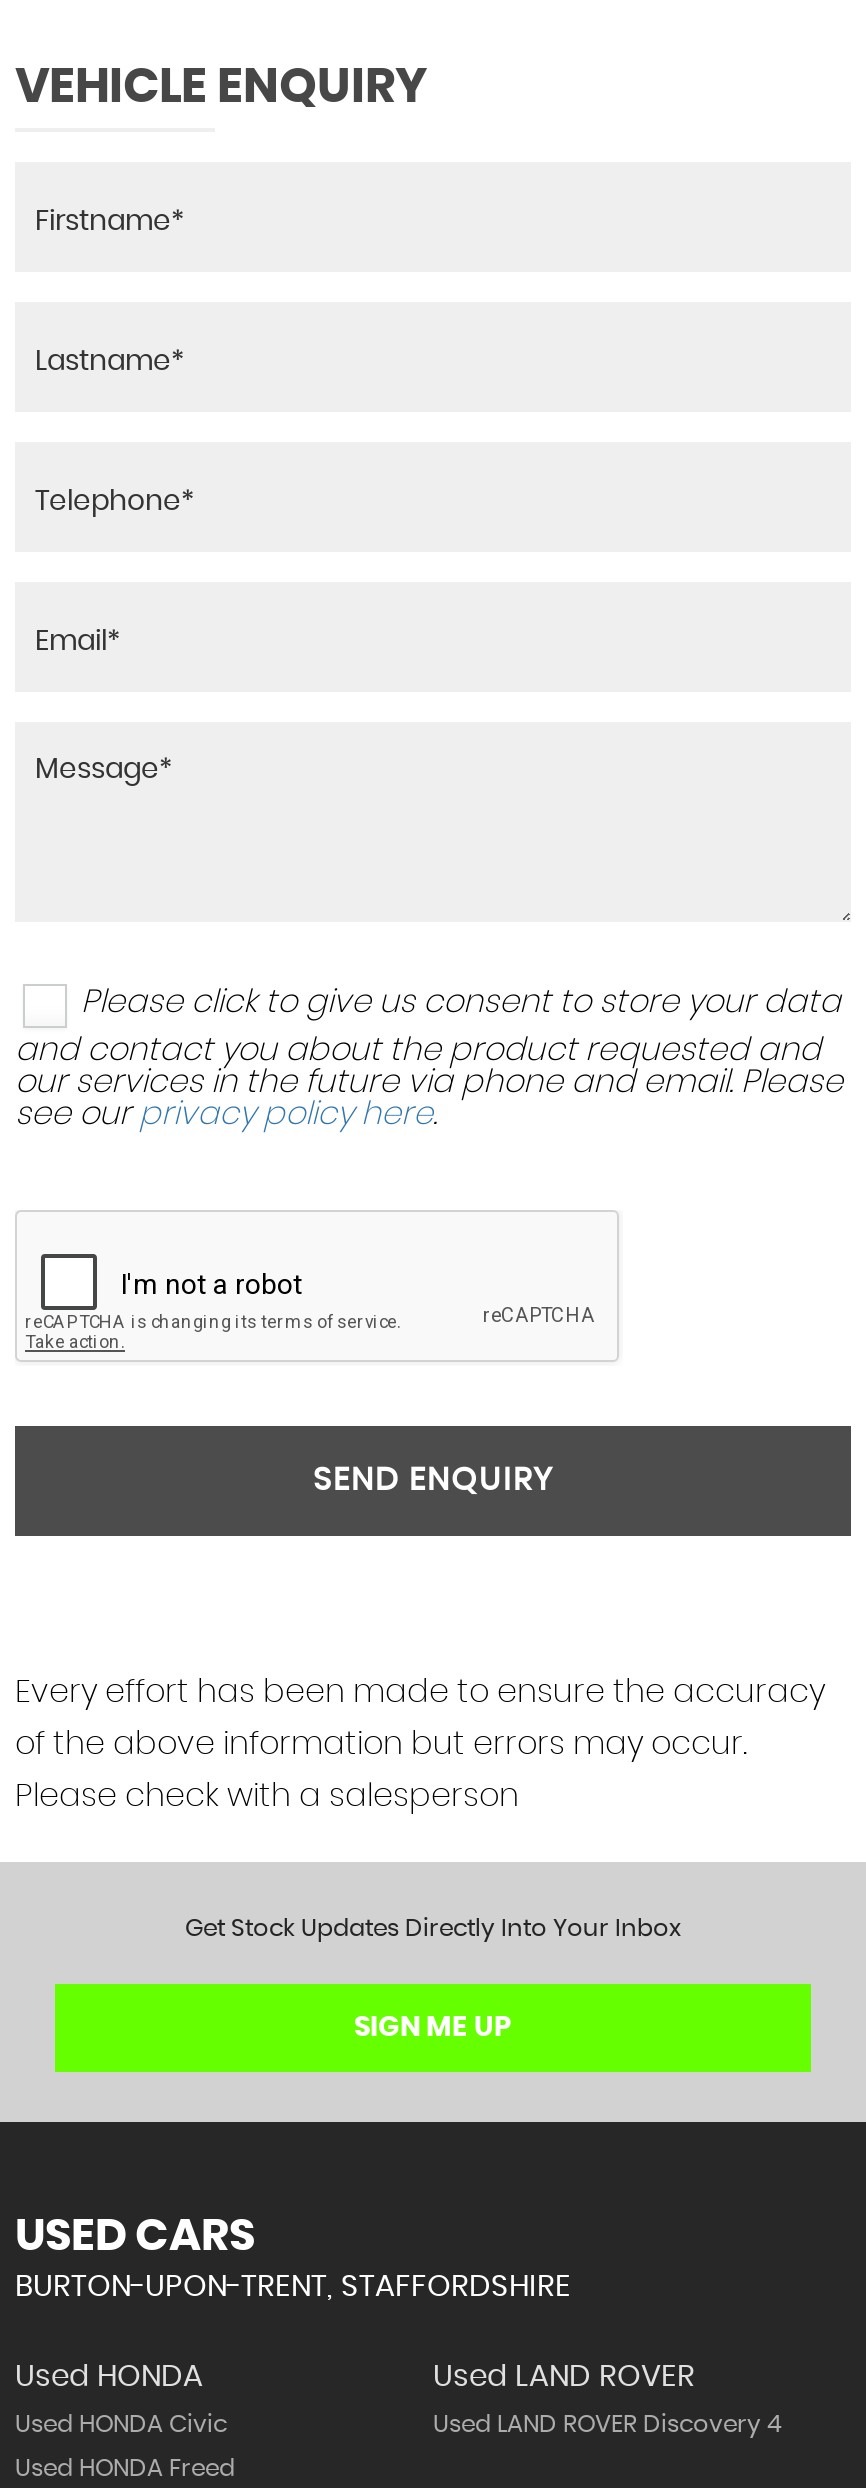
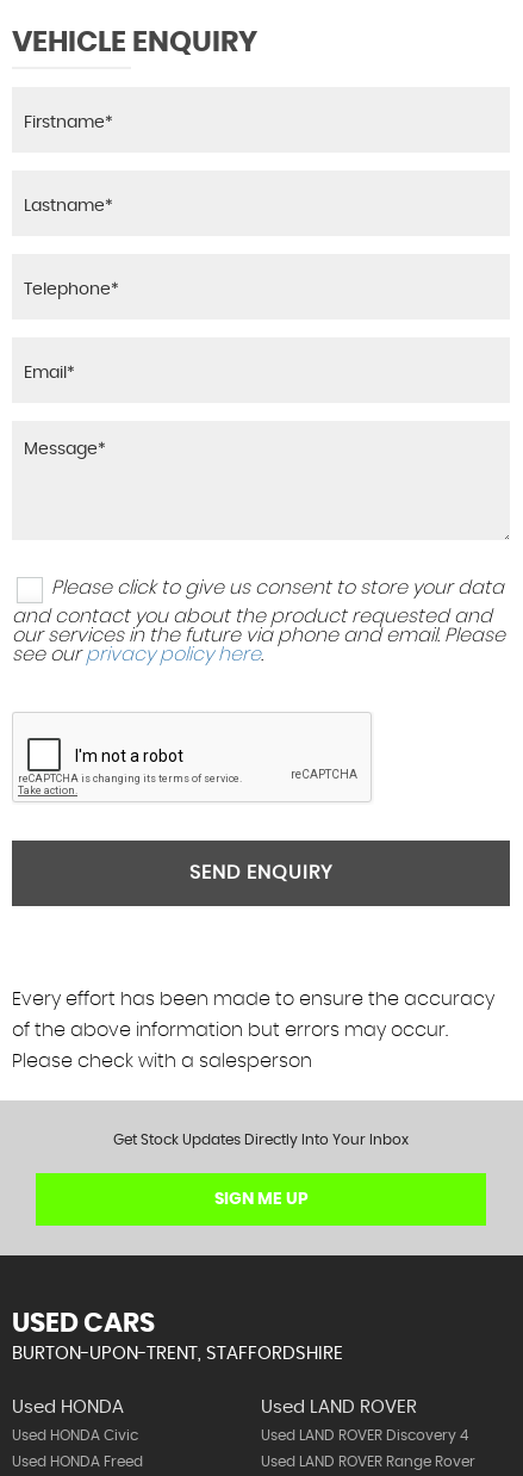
none -> [261,1454,475,1468] Used LAND ROVER Range Rover

